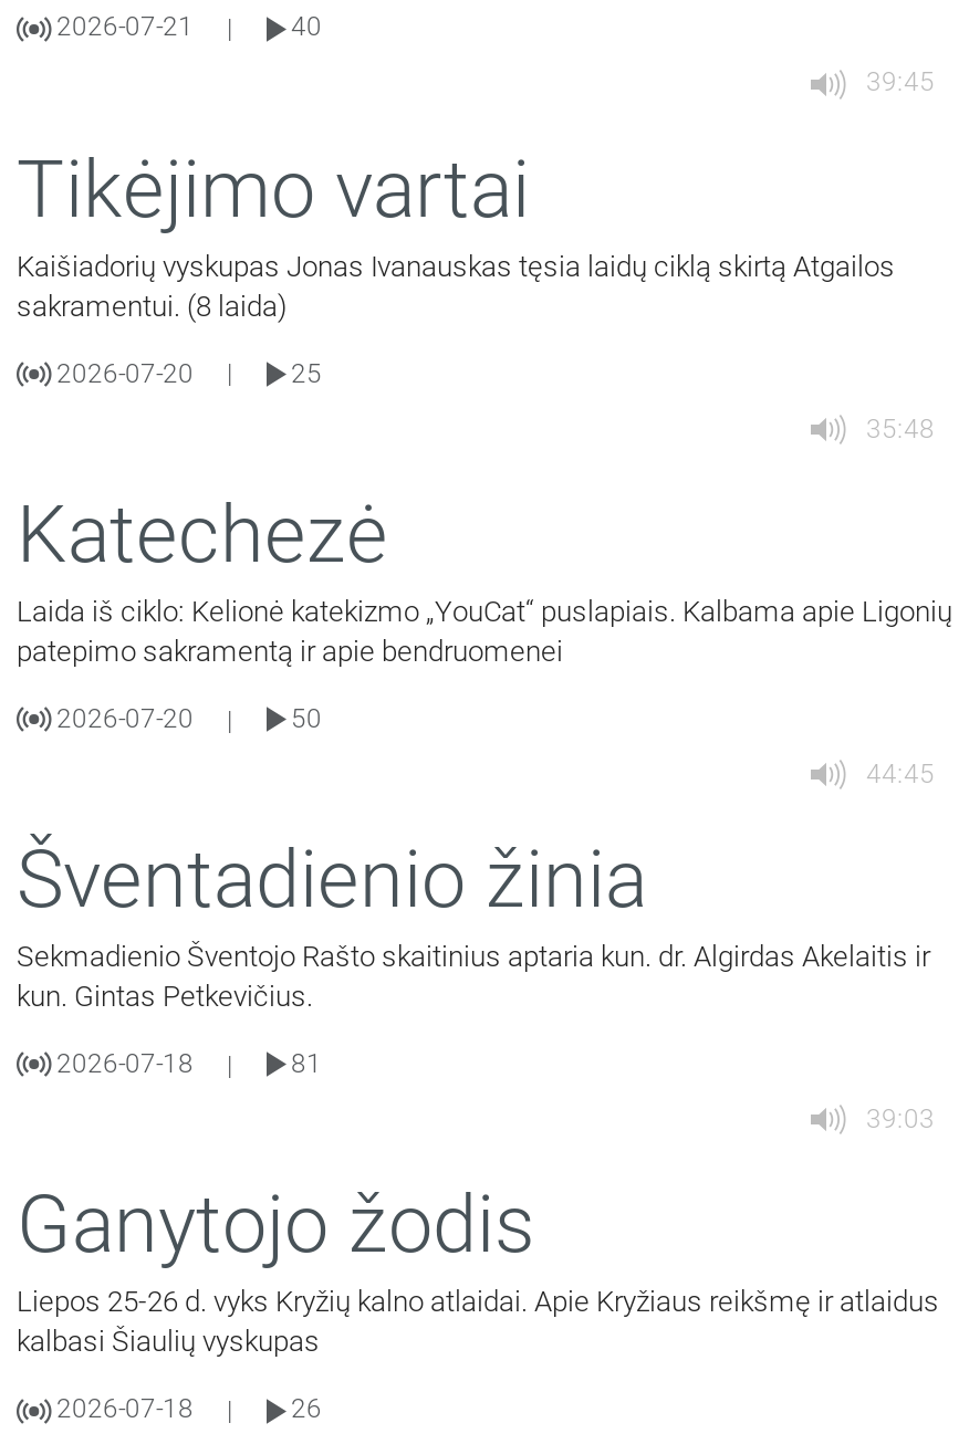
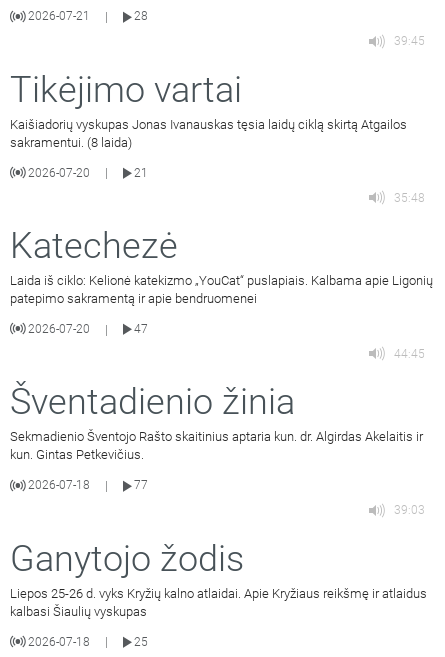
[291,12,322,43] 40 -> [134,9,148,23] 28
[291,358,322,389] 25 -> [134,166,148,180] 21
[291,703,322,734] 50 -> [134,322,148,336] 47
[291,1049,322,1080] 81 -> [134,478,148,492] 77
[291,1394,322,1425] 26 -> [134,635,148,649] 25

